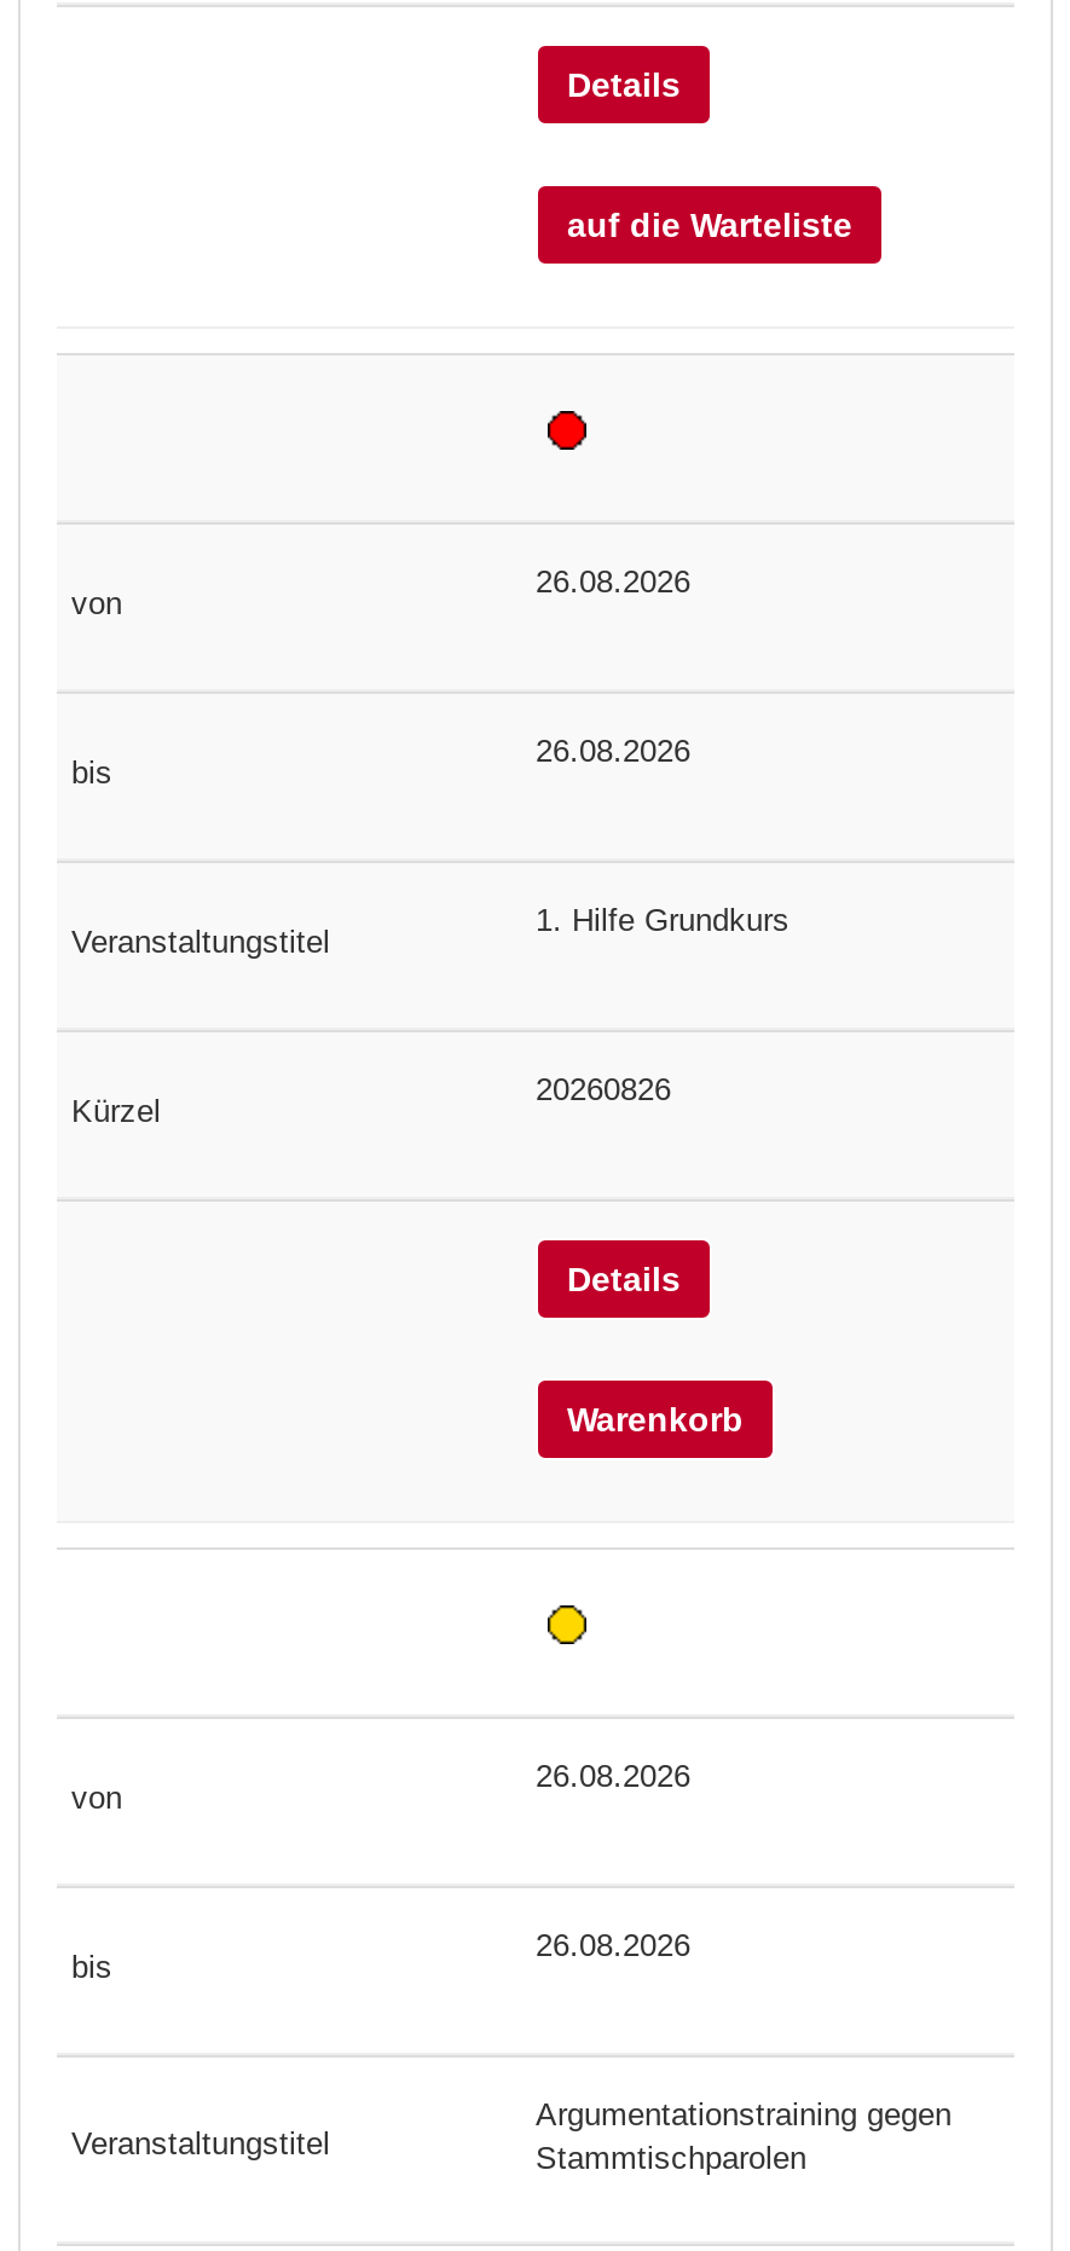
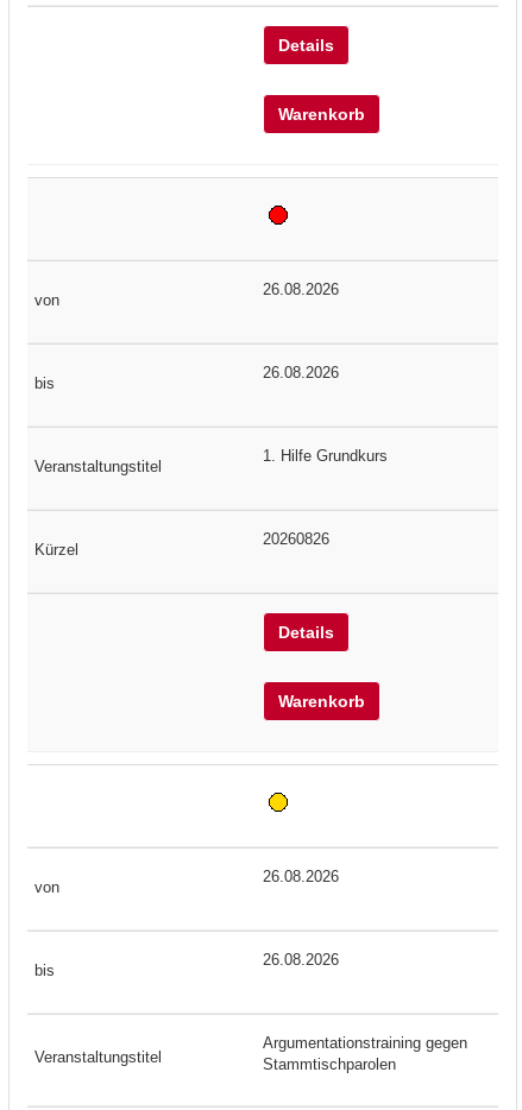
[567,206,852,245] auf die Warteliste -> [278,105,365,124] Warenkorb

